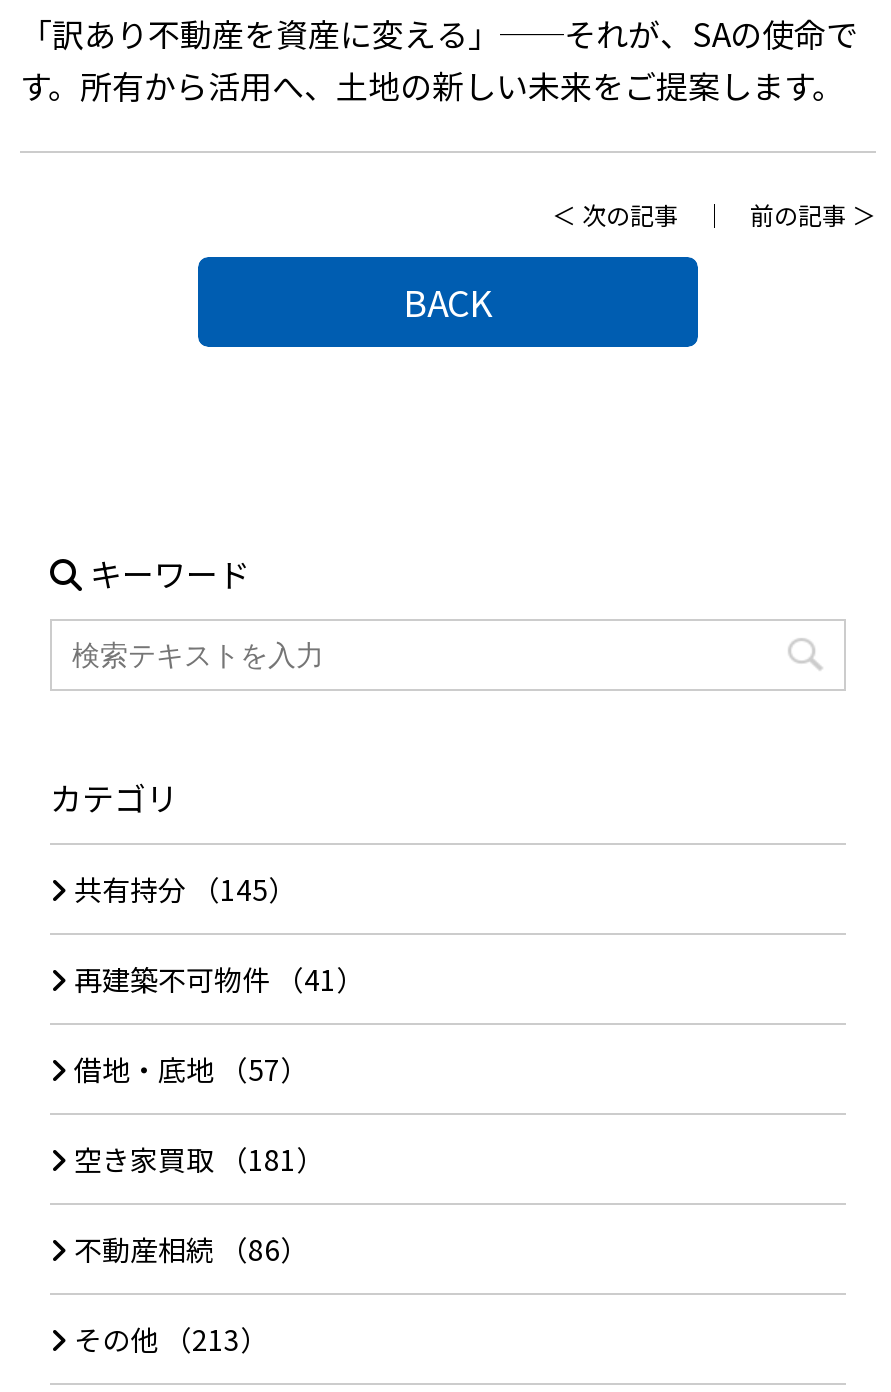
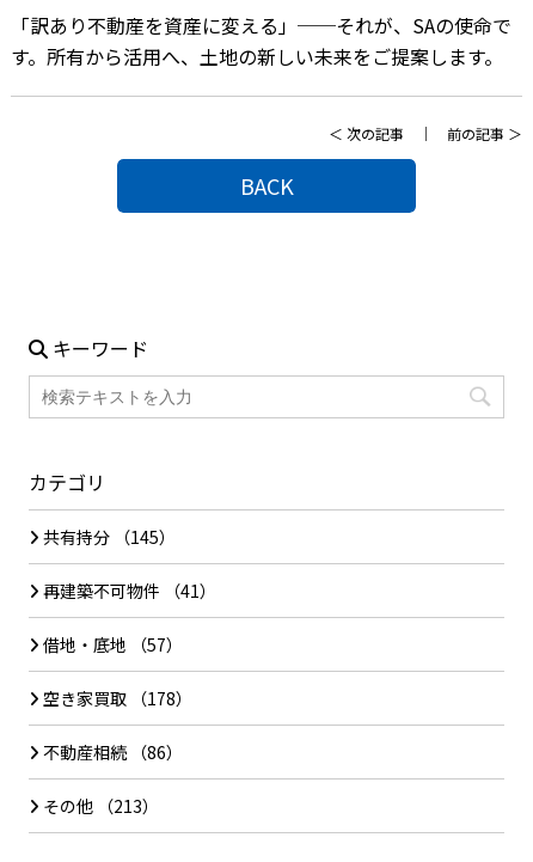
[74,1139,324,1179] 空き家買取（181） -> [43,686,192,710] 空き家買取（178）

